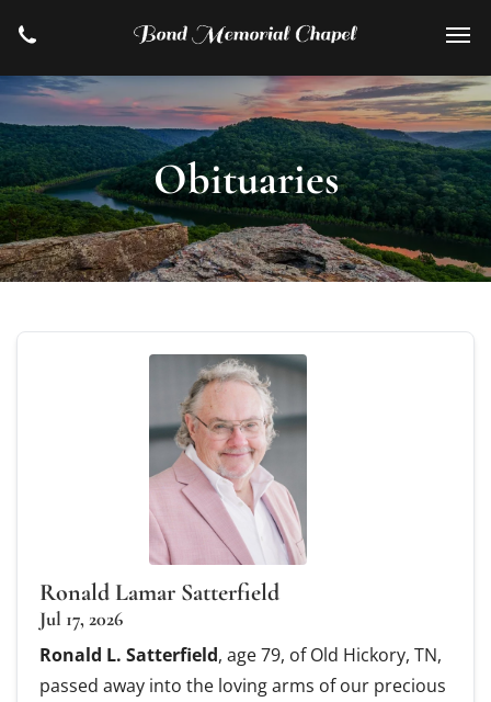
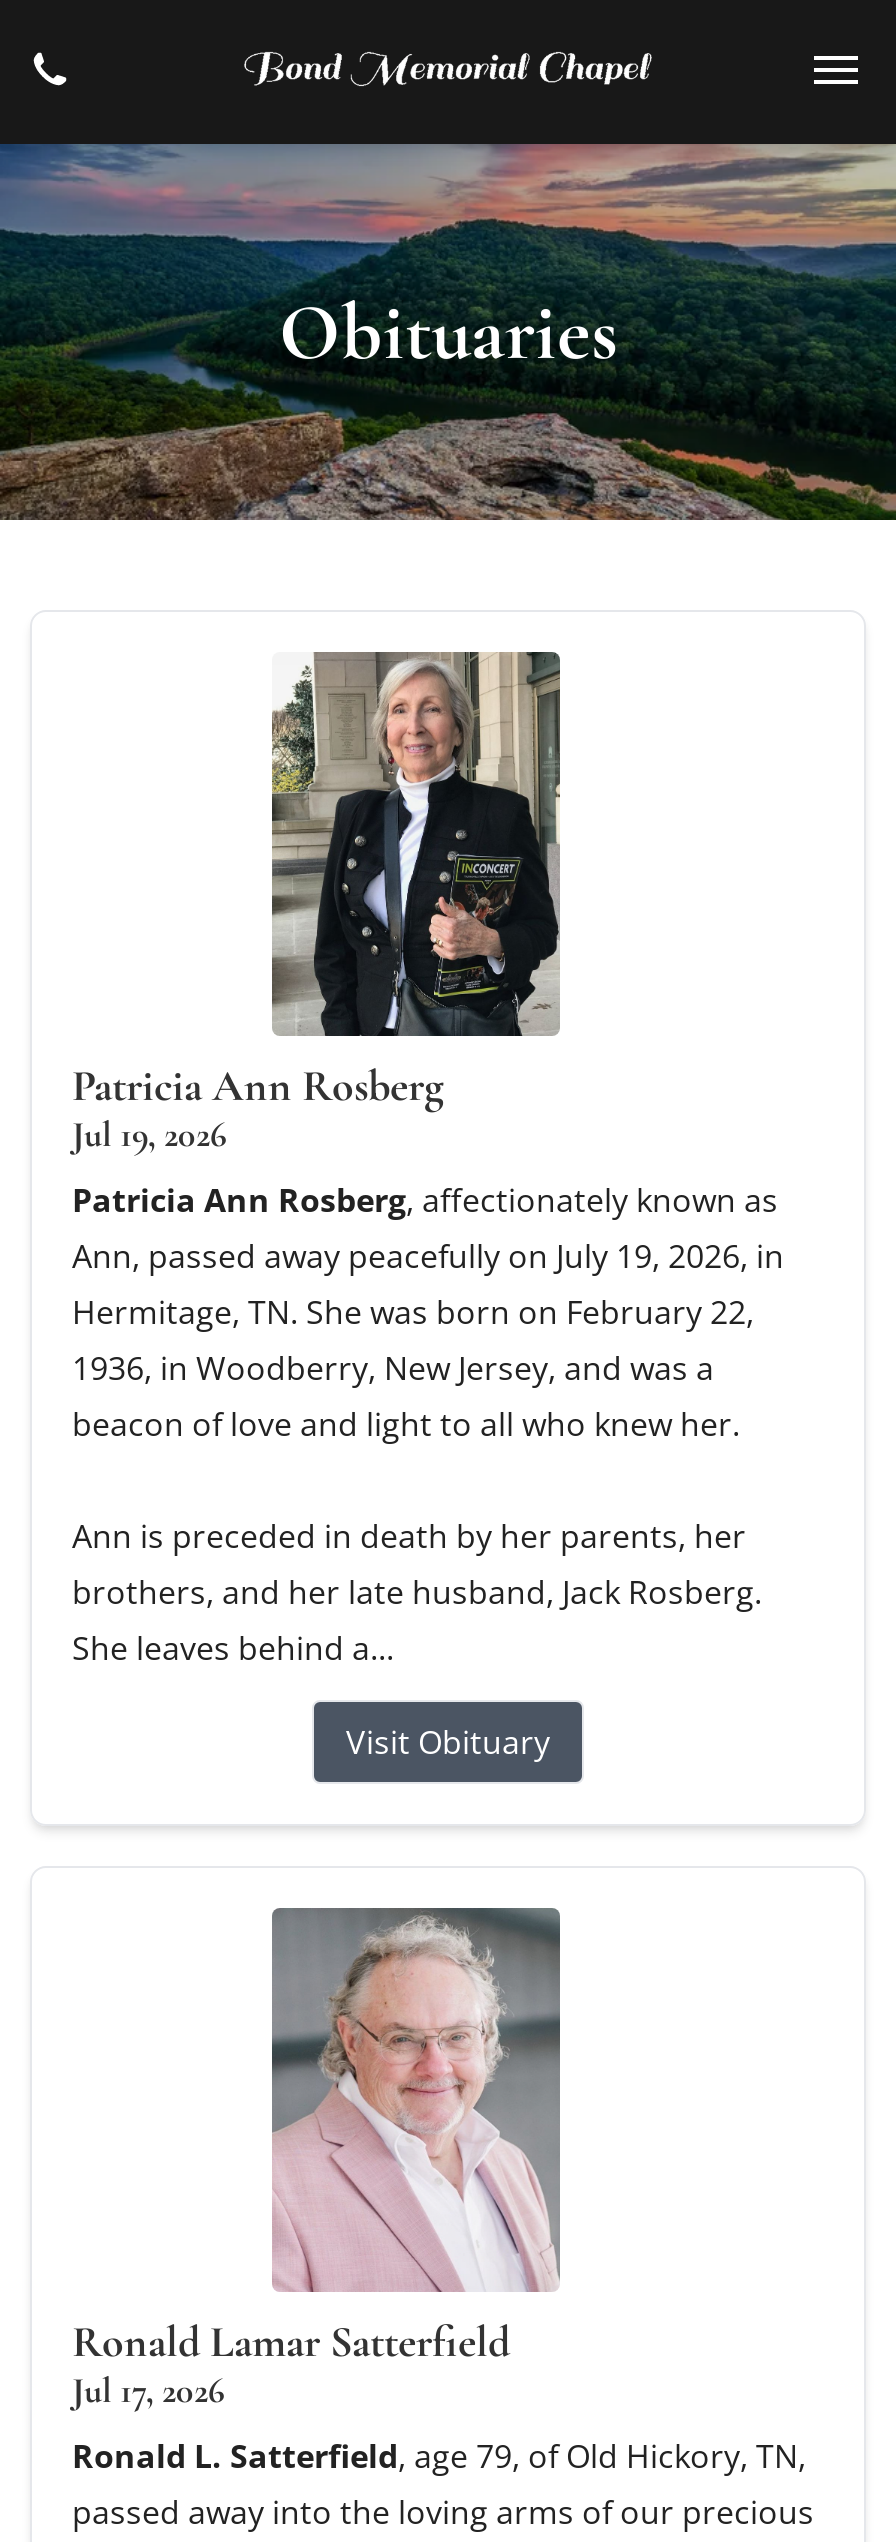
none -> [72,652,784,1764] [image] | Patricia Ann Rosberg | Jul 19, 2026 | Patricia Ann Rosberg, affectionately known as | Ann, passed away peacefully on July 19, 2026, in | Hermitage, TN. She was born on February 22, | 1936, in Woodberry, New Jersey, and was a | beacon of love and light to all who knew her. | Ann is preceded in death by her parents, her | brothers, and her late husband, Jack Rosberg. | She leaves behind a... | Visit Obituary

